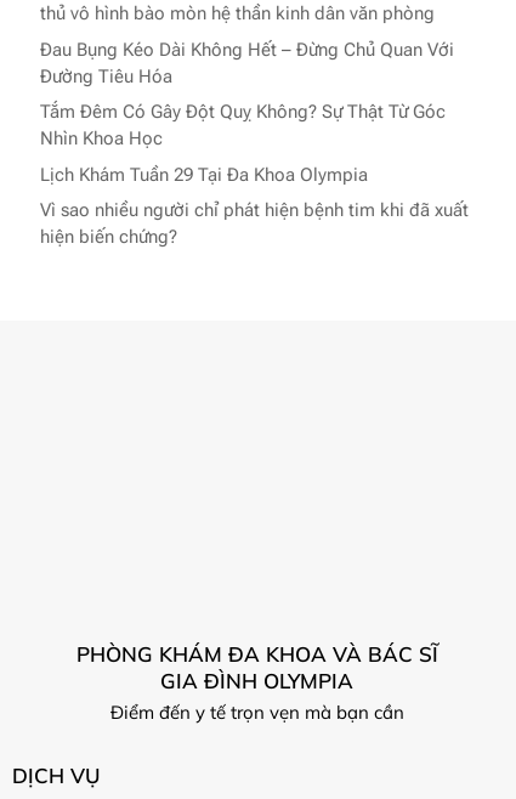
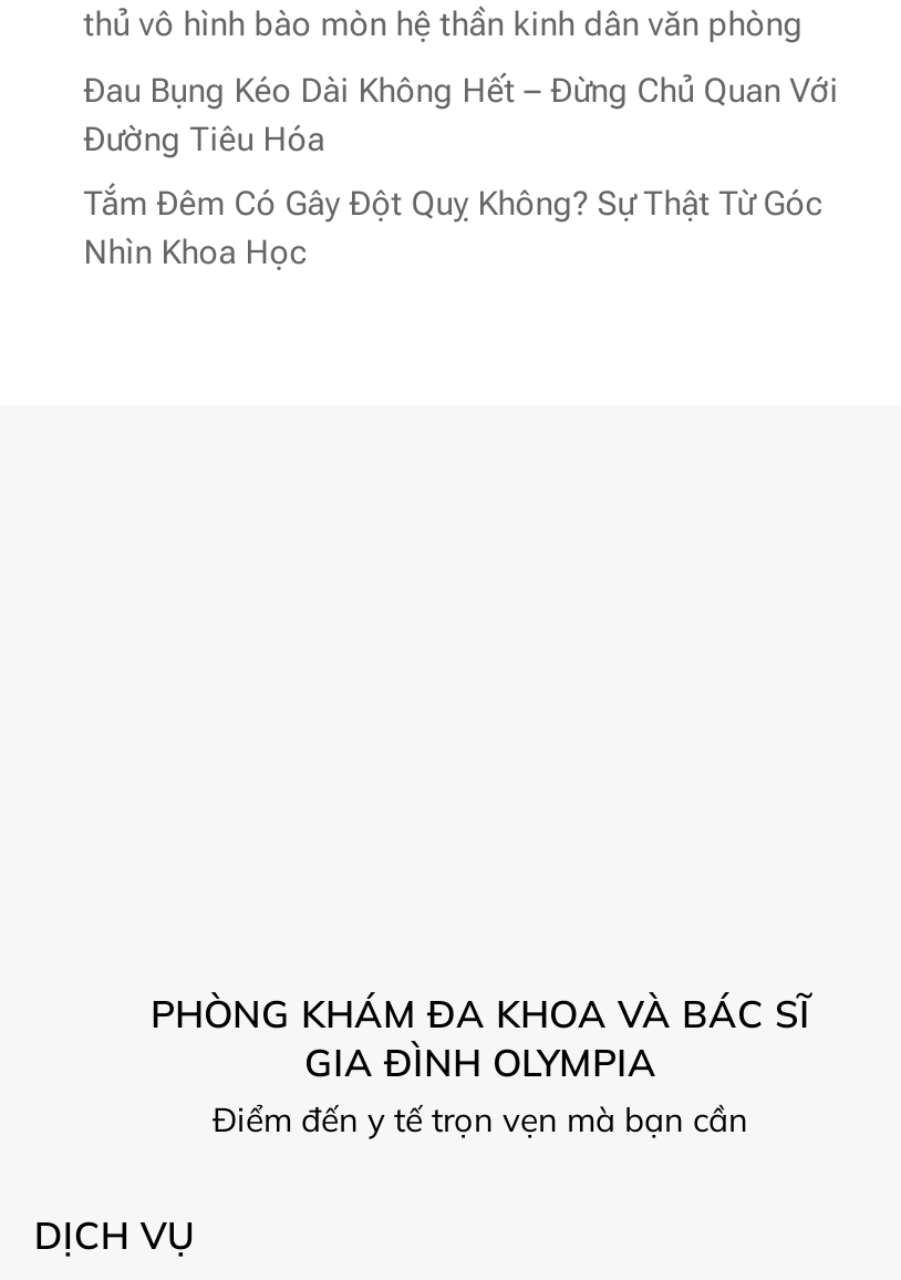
[40,164,468,248] Lịch Khám Tuần 29 Tại Đa Khoa Olympia | Vì sao nhiều người chỉ phát hiện bệnh tim khi đã xuất | hiện biến chứng? -> none

